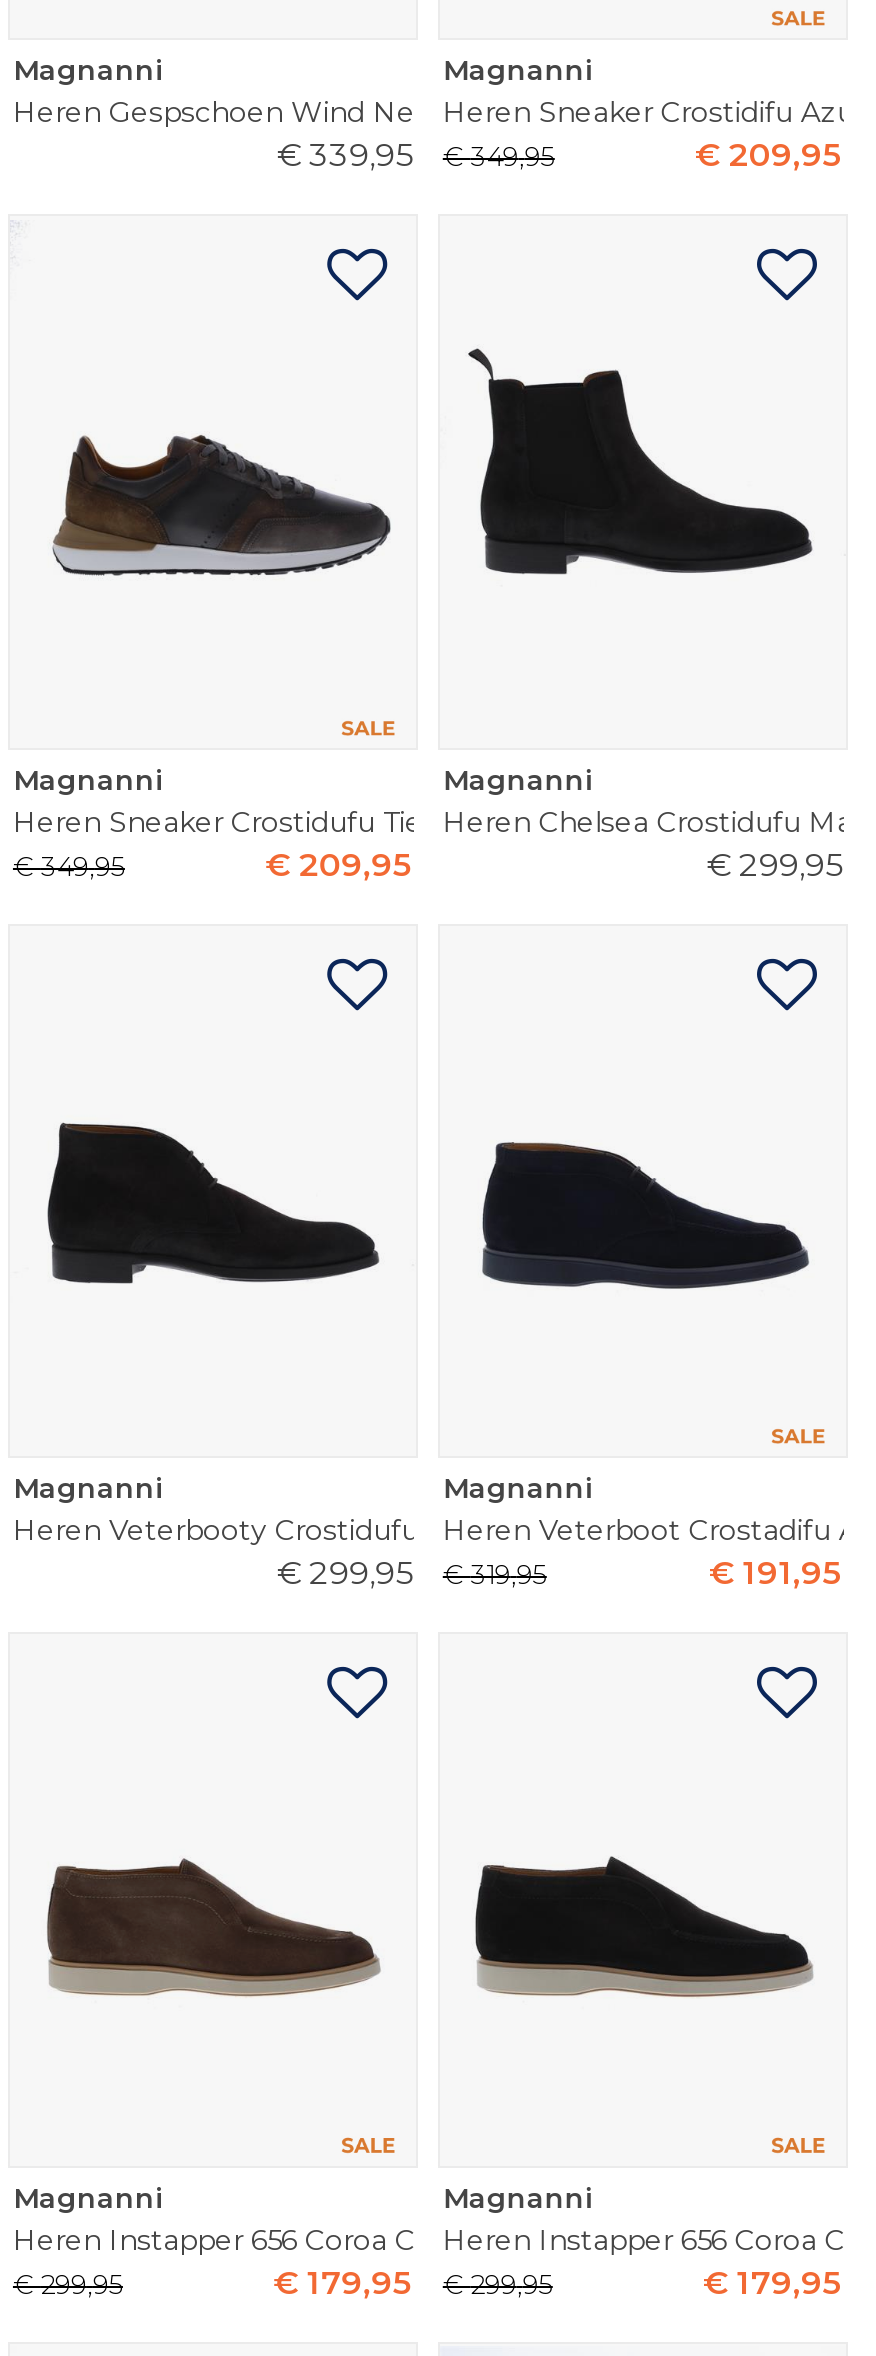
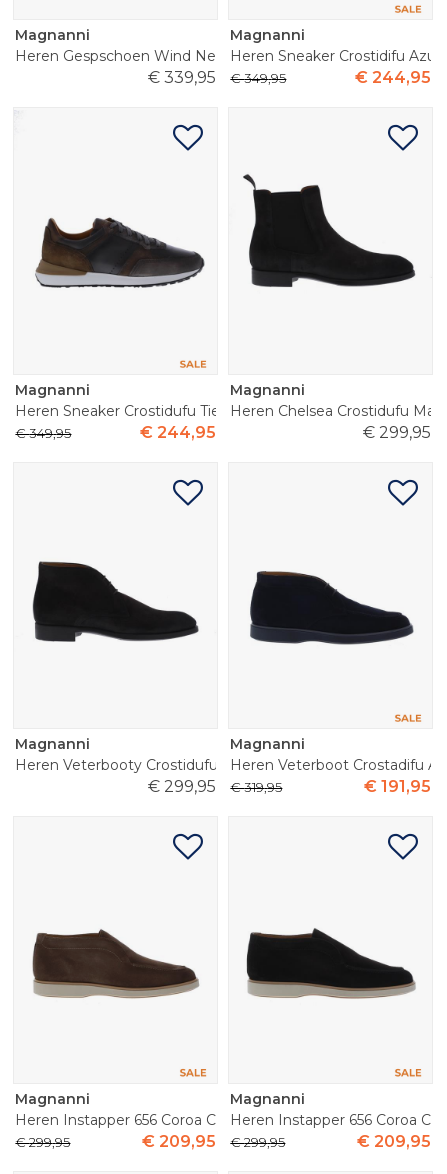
[695,137,843,175] €209,95 -> [354,68,430,87] €244,95
[265,846,413,884] €209,95 -> [140,423,216,442] €244,95
[273,2263,553,2301] €179,95 €299,95 -> [142,1132,285,1151] €209,95 €299,95
[703,2263,843,2301] €179,95 -> [356,1132,430,1151] €209,95

